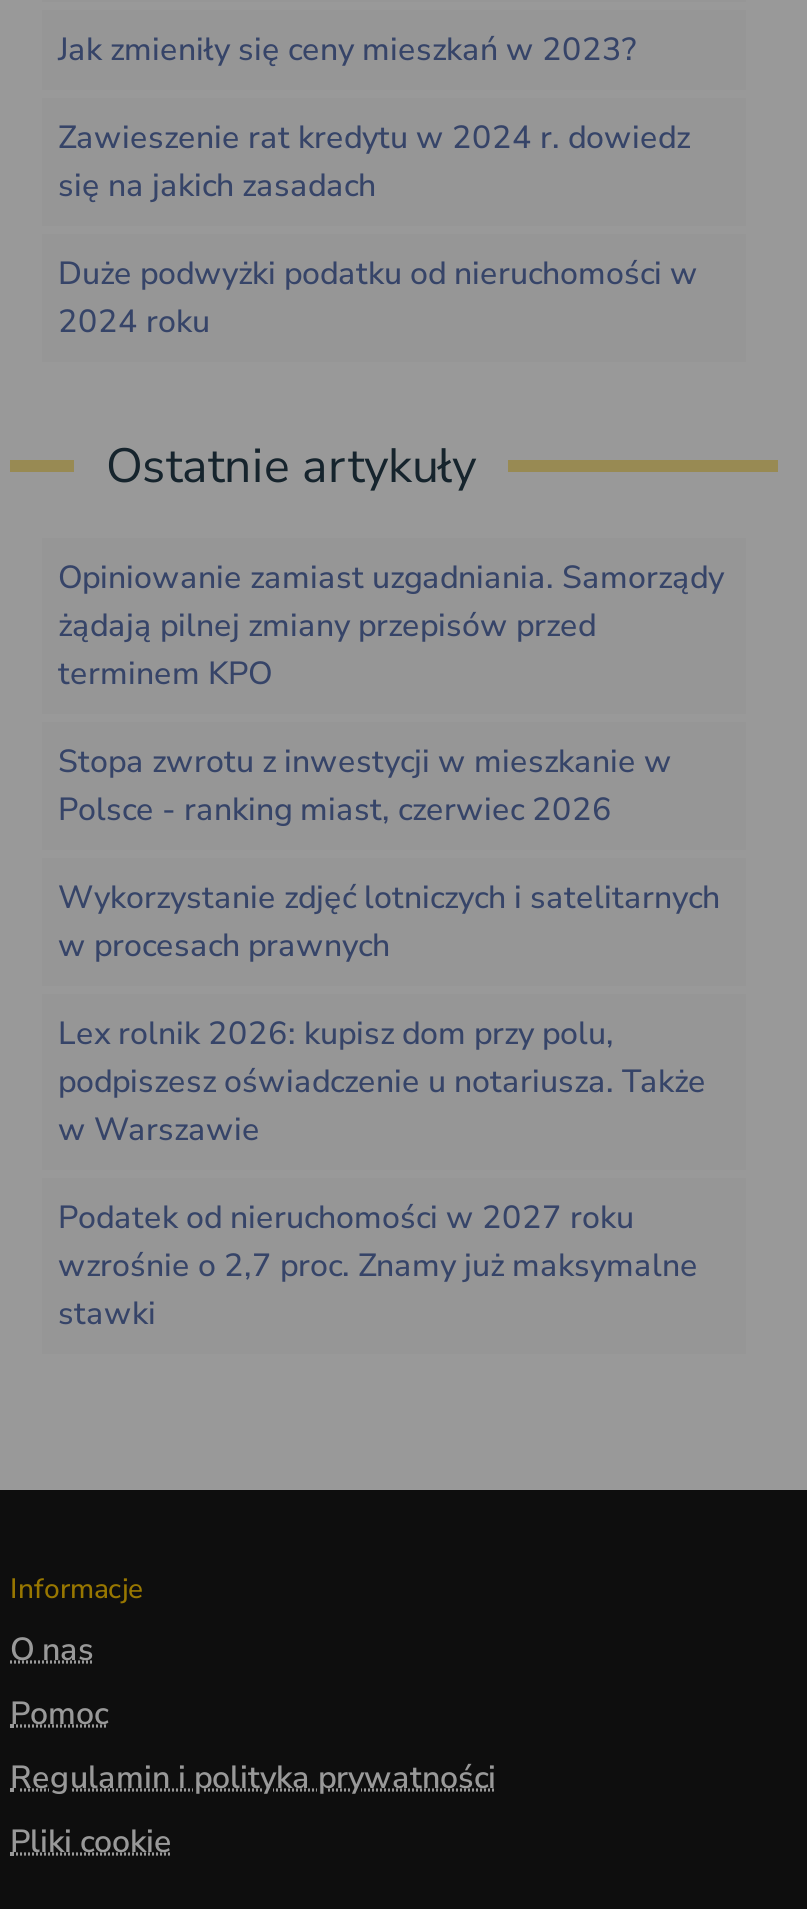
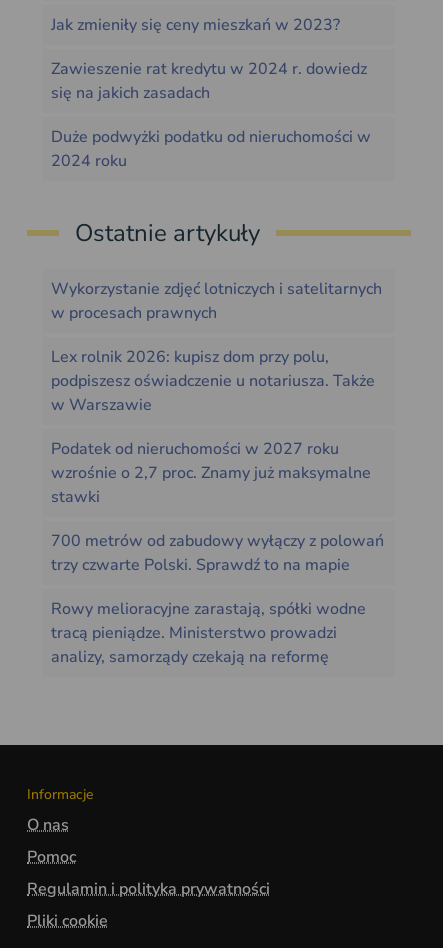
[58,557,724,833] Opiniowanie zamiast uzgadniania. Samorządy | żądają pilnej zmiany przepisów przed | terminem KPO | Stopa zwrotu z inwestycji w mieszkanie w | Polsce - ranking miast, czerwiec 2026 -> none
moved [58,877,720,1337] -> [51,278,382,508]: Wykorzystanie zdjęć lotniczych i satelitarnych | w procesach prawnych | Lex rolnik 2026: kupisz dom przy polu, | podpiszesz oświadczenie u notariusza. Także | w Warszawie | Podatek od nieruchomości w 2027 roku | wzrośnie o 2,7 proc. Znamy już maksymalne | stawki
none -> [51,530,384,668] 700 metrów od zabudowy wyłączy z polowań | trzy czwarte Polski. Sprawdź to na mapie | Rowy melioracyjne zarastają, spółki wodne | tracą pieniądze. Ministerstwo prowadzi | analizy, samorządy czekają na reformę

